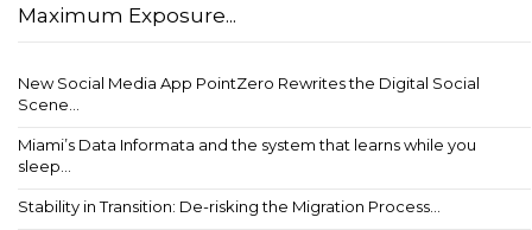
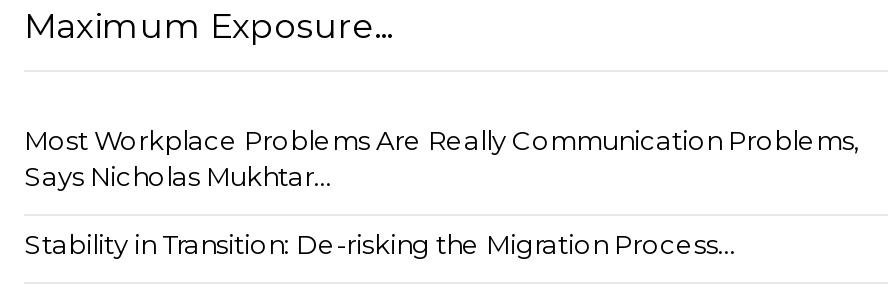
[18,74,480,176] New Social Media App PointZero Rewrites the Digital Social | Scene... | Miami’s Data Informata and the system that learns while you | sleep... -> [24,124,860,192] Most Workplace Problems Are Really Communication Problems, | Says Nicholas Mukhtar...

